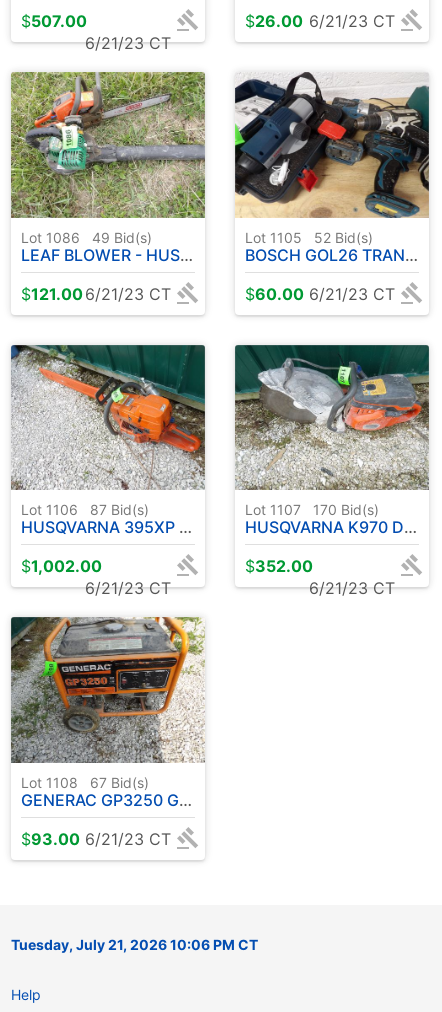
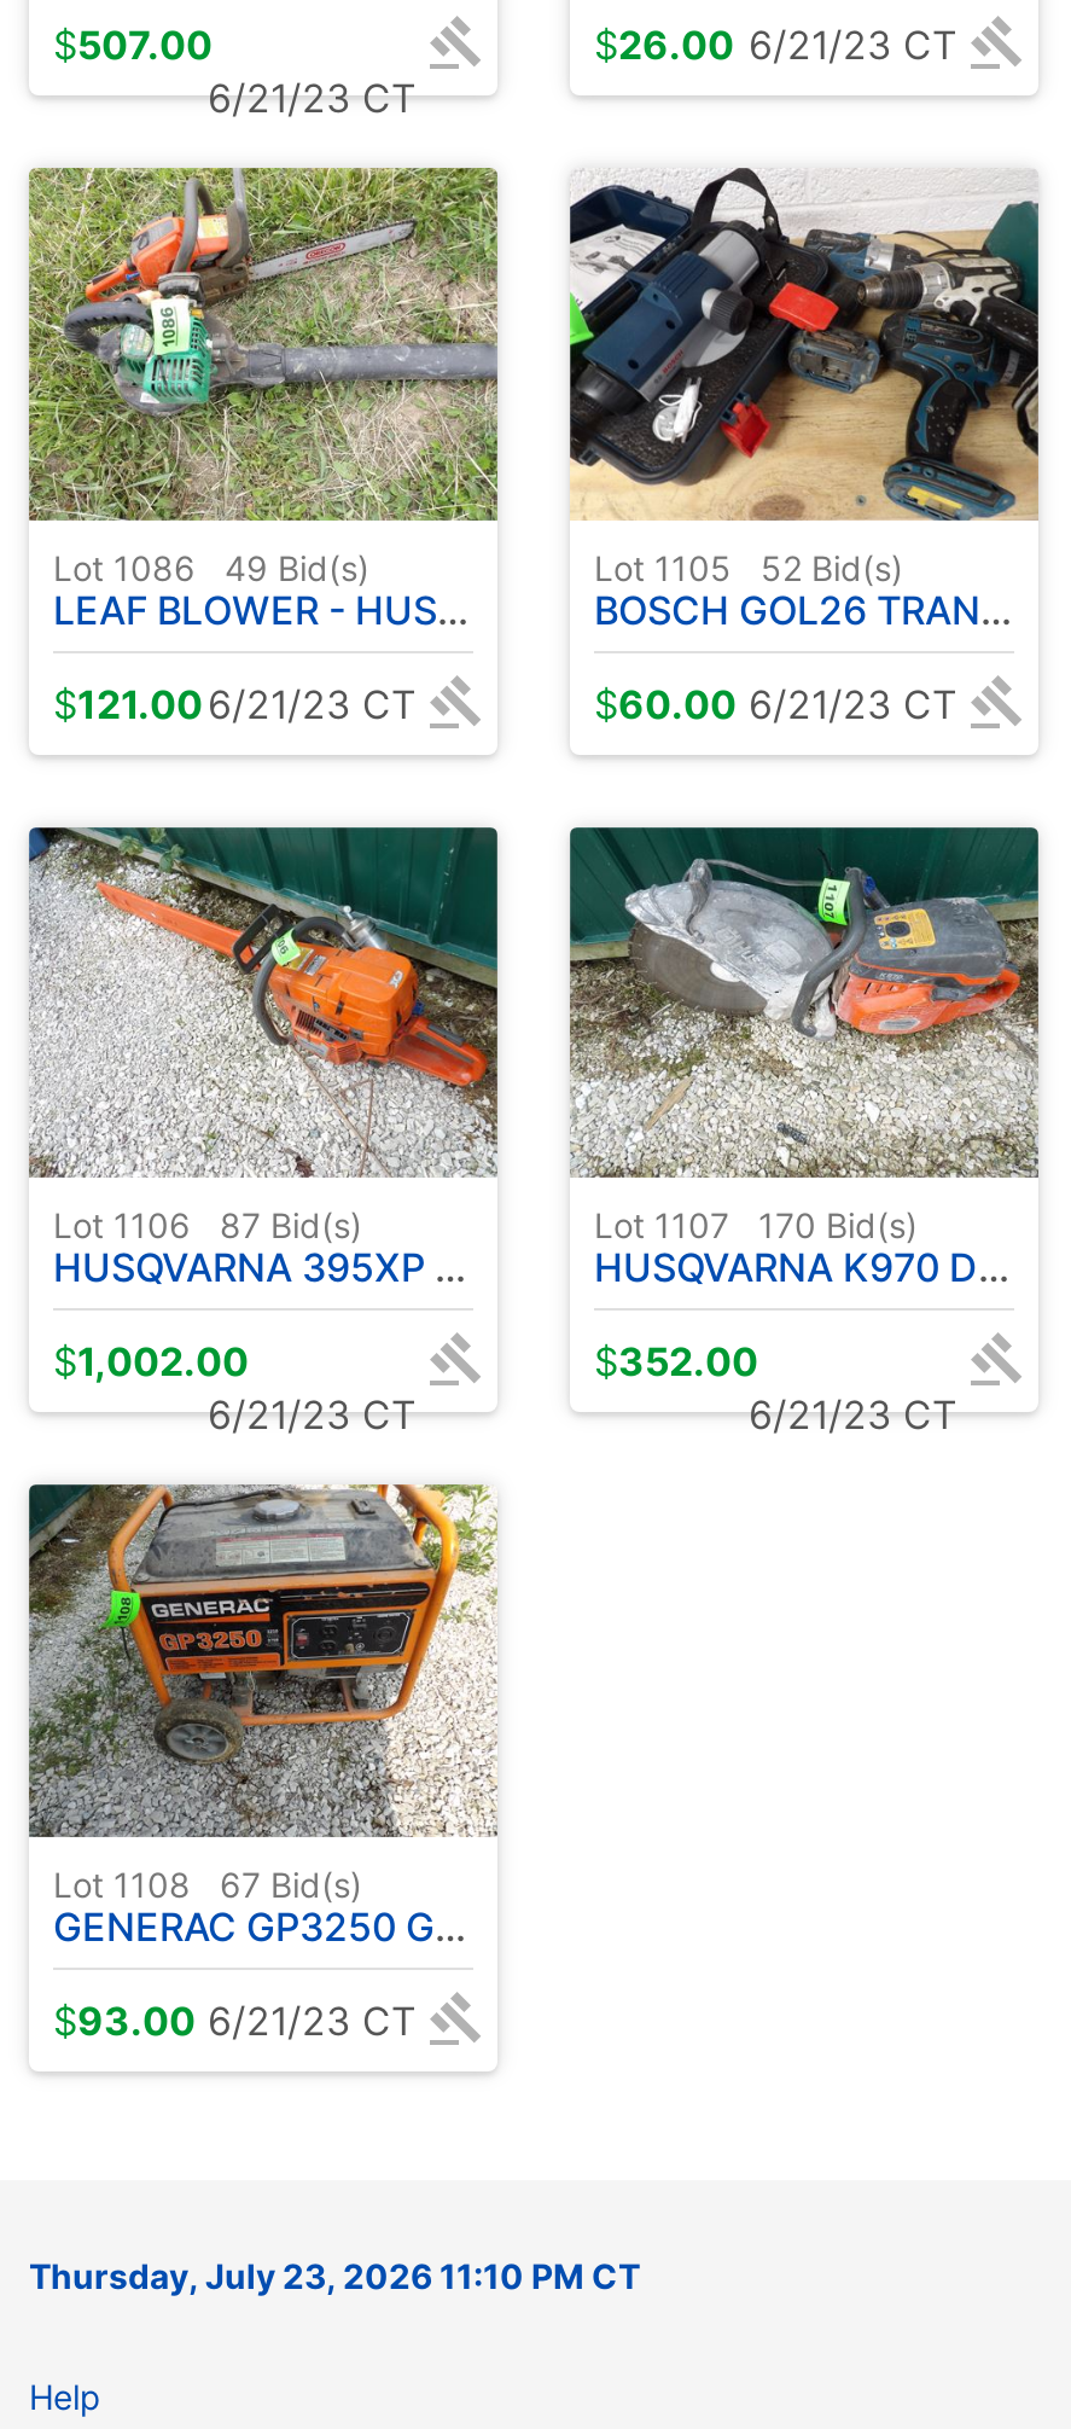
[11,936,258,953] Tuesday, July 21, 2026 10:06 PM CT -> [29,2255,640,2296] Thursday, July 23, 2026 11:10 PM CT

